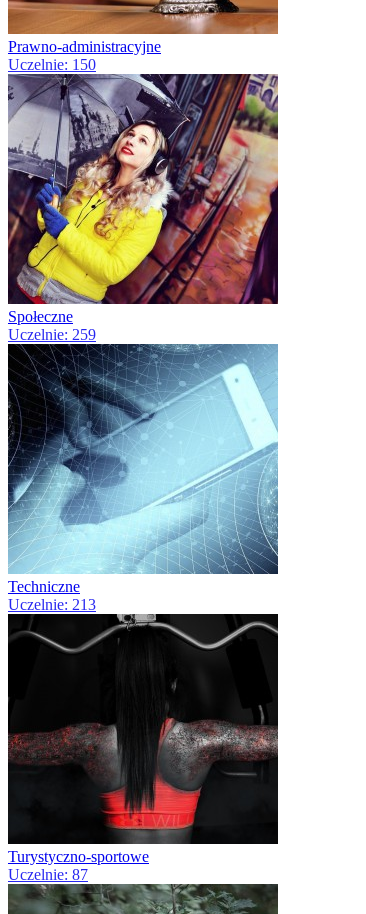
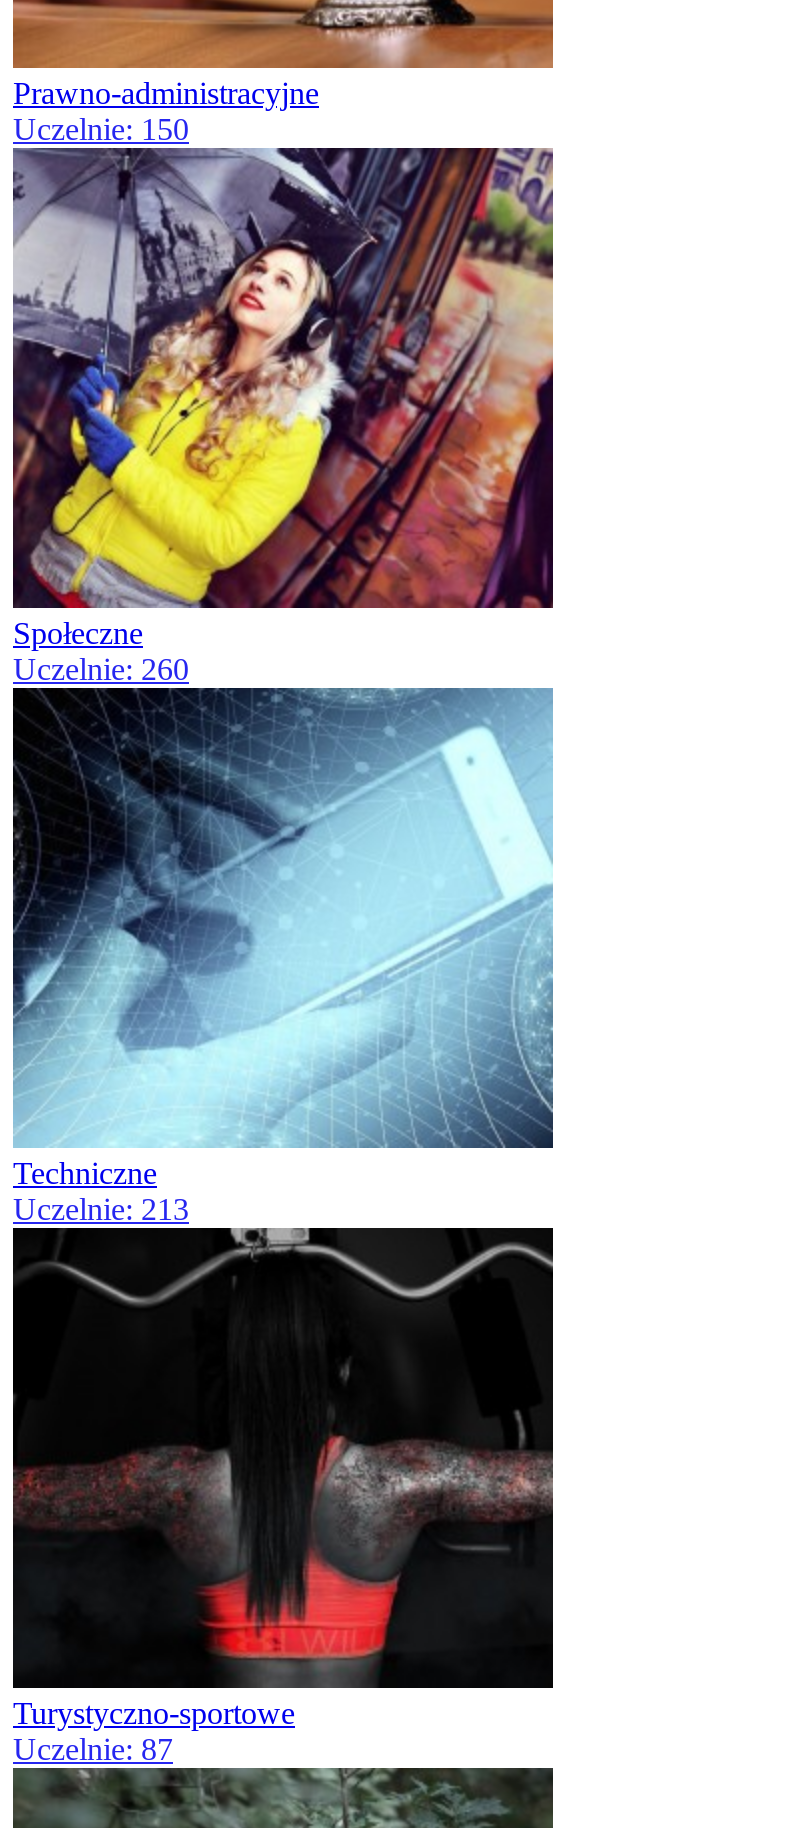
[8,326,96,343] Uczelnie: 259 -> [13,653,189,687] Uczelnie: 260

